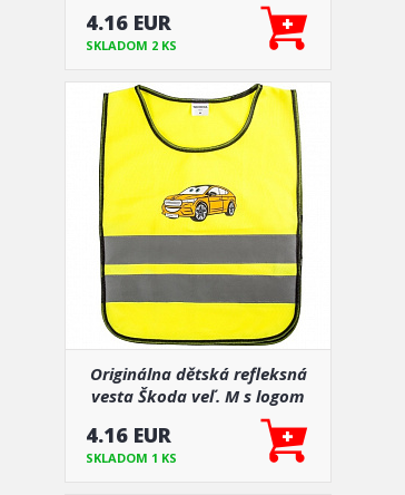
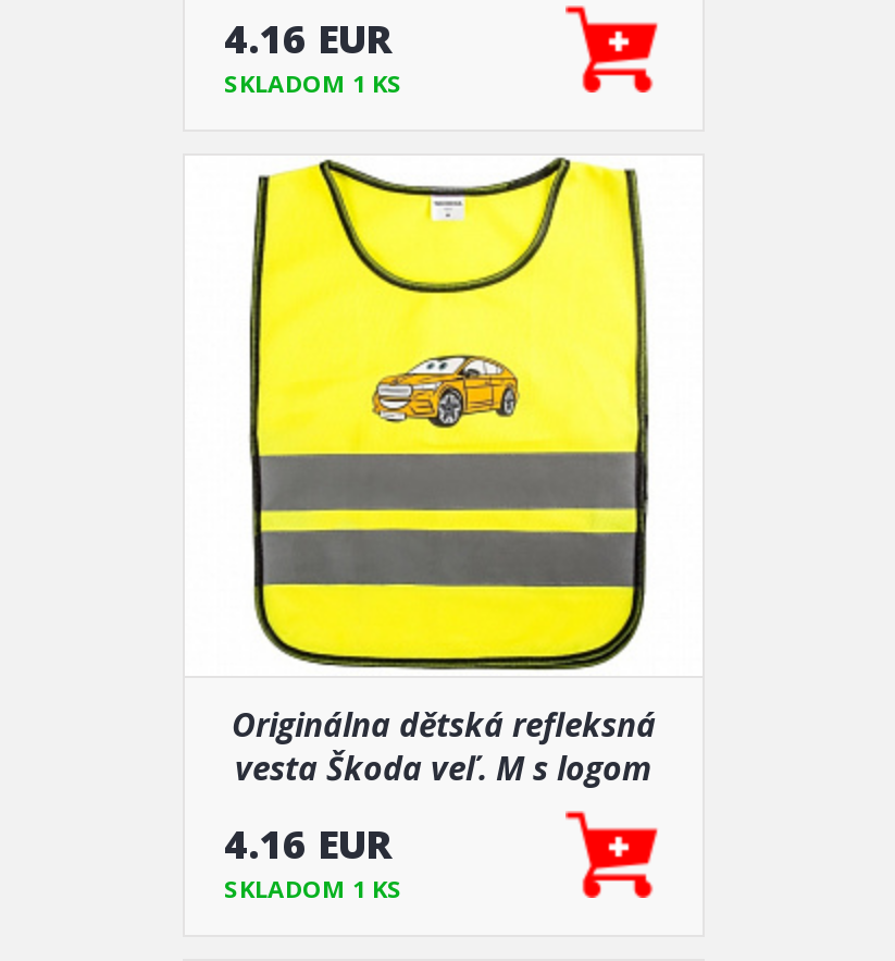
[86,37,177,54] SKLADOM 2 KS -> [224,66,402,99] SKLADOM 1 KS

